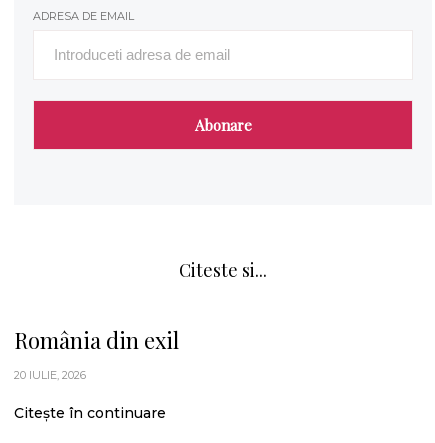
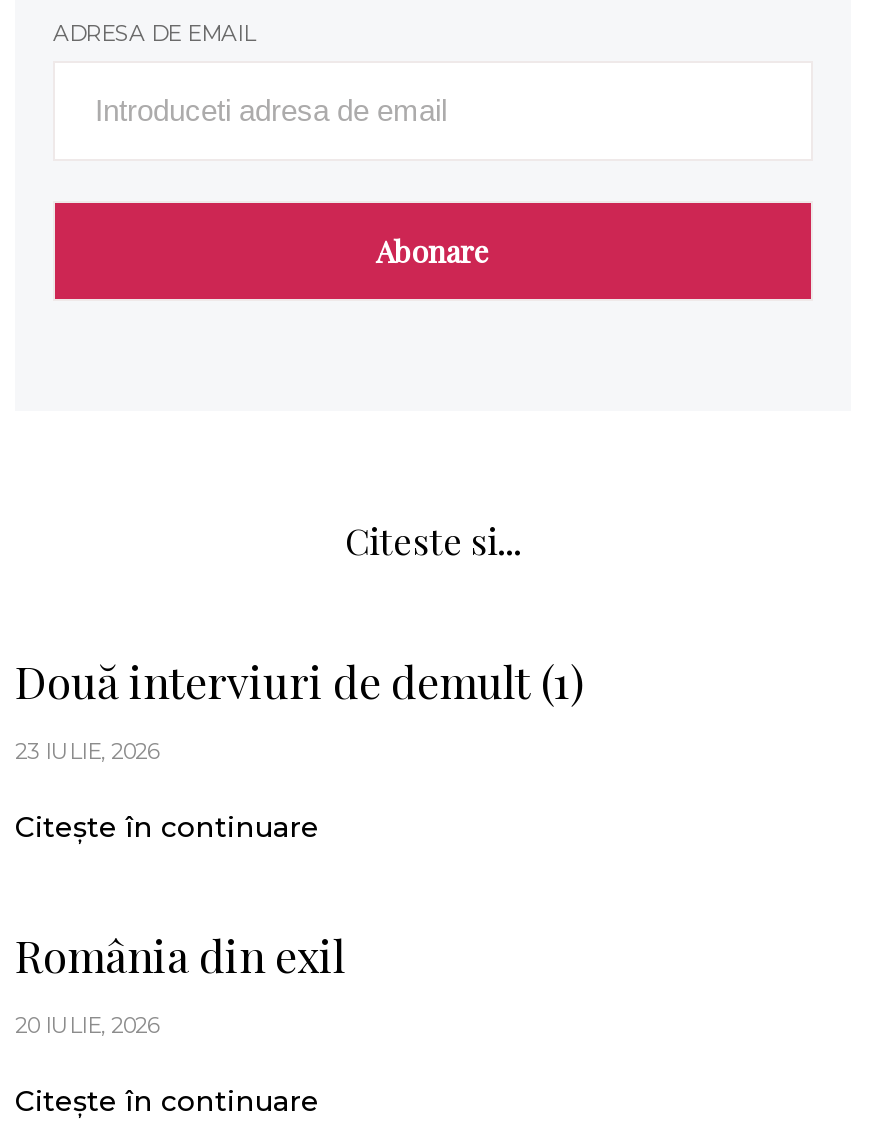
none -> [15,651,585,845] Două interviuri de demult (1) | 23 IULIE, 2026 | Citește în continuare

